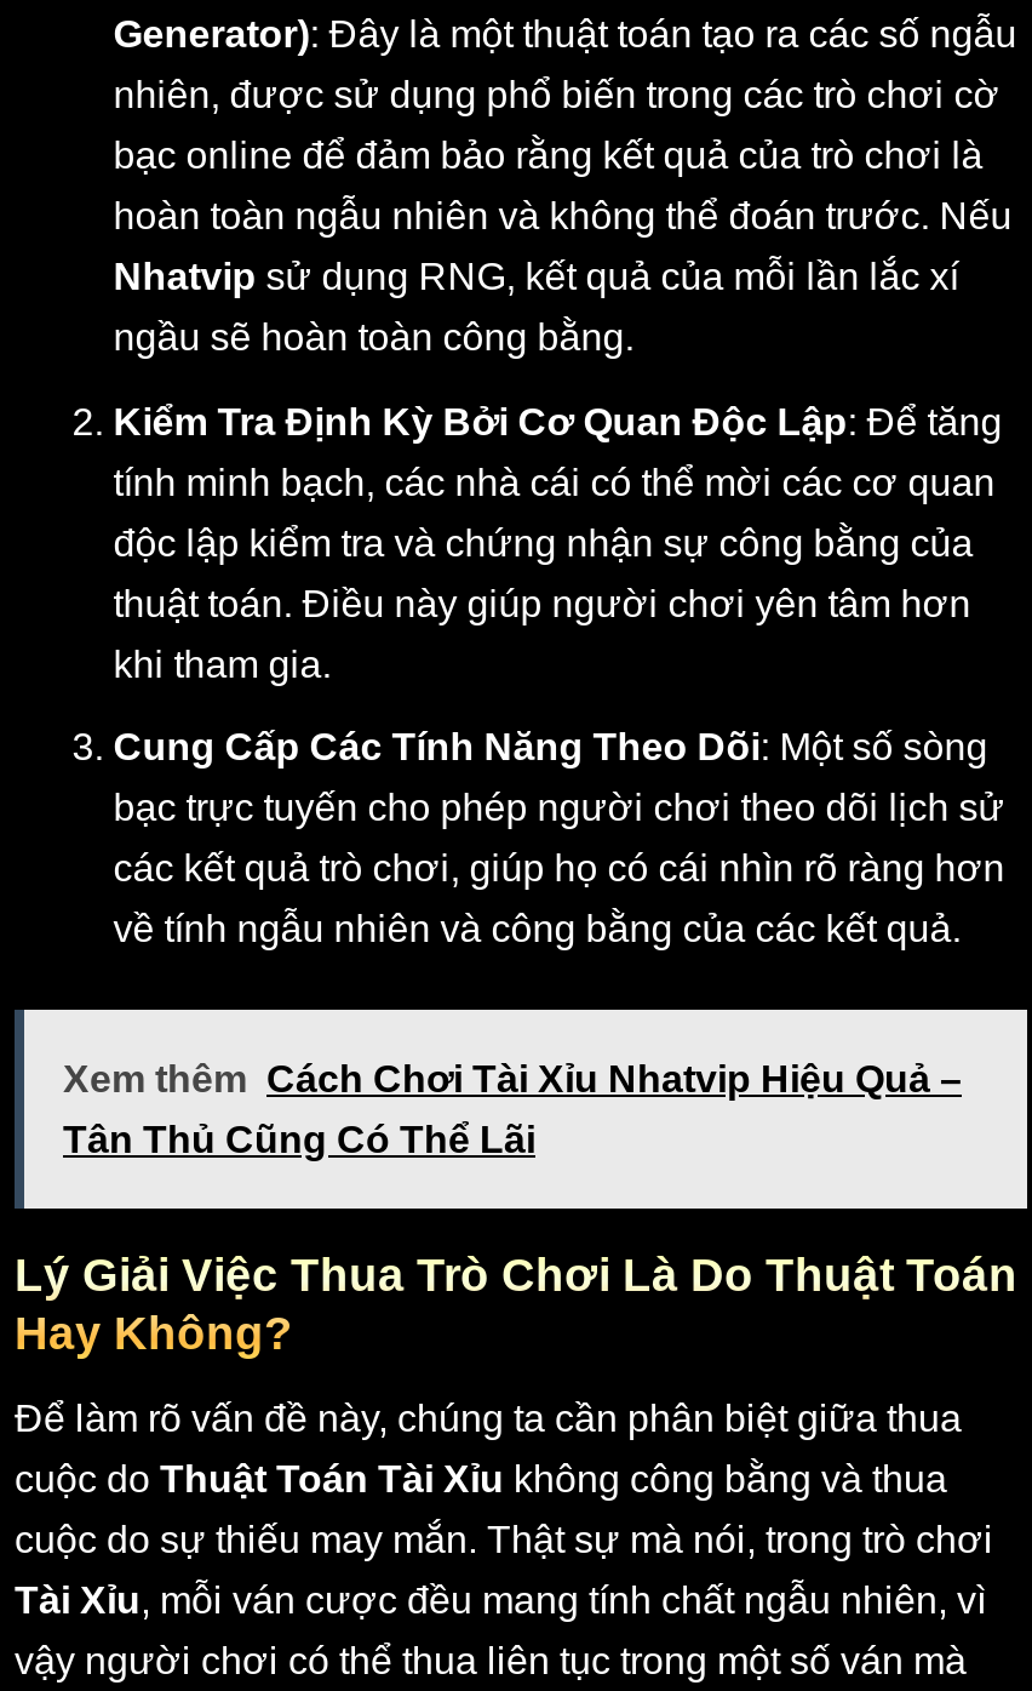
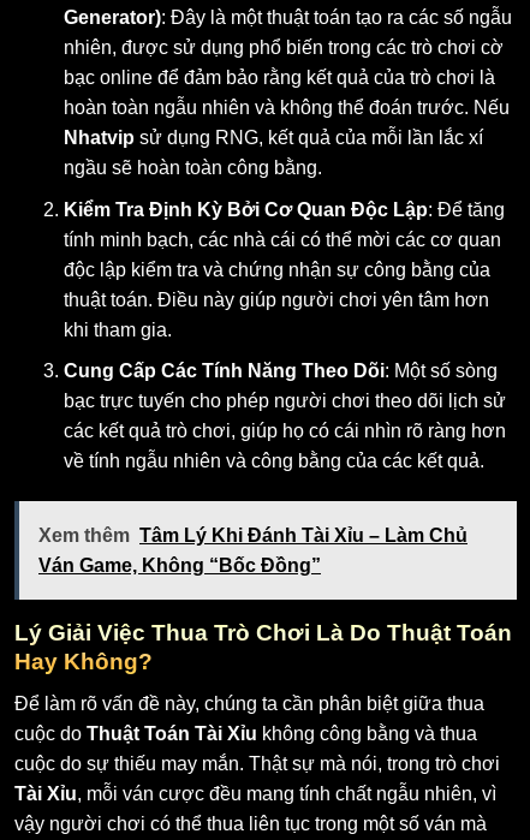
[63,1058,962,1099] Xem thêm Cách Chơi Tài Xỉu Nhatvip Hiệu Quả – -> [38,525,468,545] Xem thêm Tâm Lý Khi Đánh Tài Xỉu – Làm Chủ
[63,1119,535,1160] Tân Thủ Cũng Có Thể Lãi -> [38,555,321,576] Ván Game, Không “Bốc Đồng”

